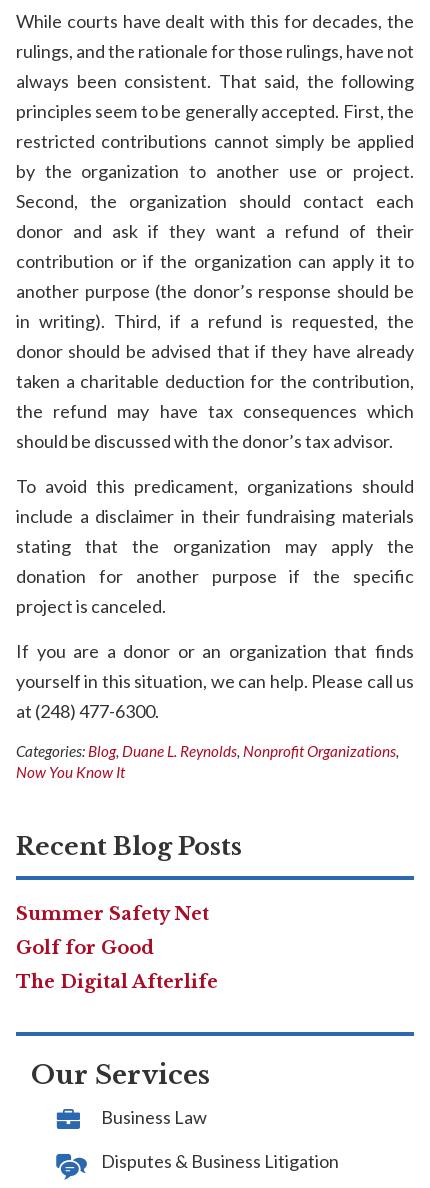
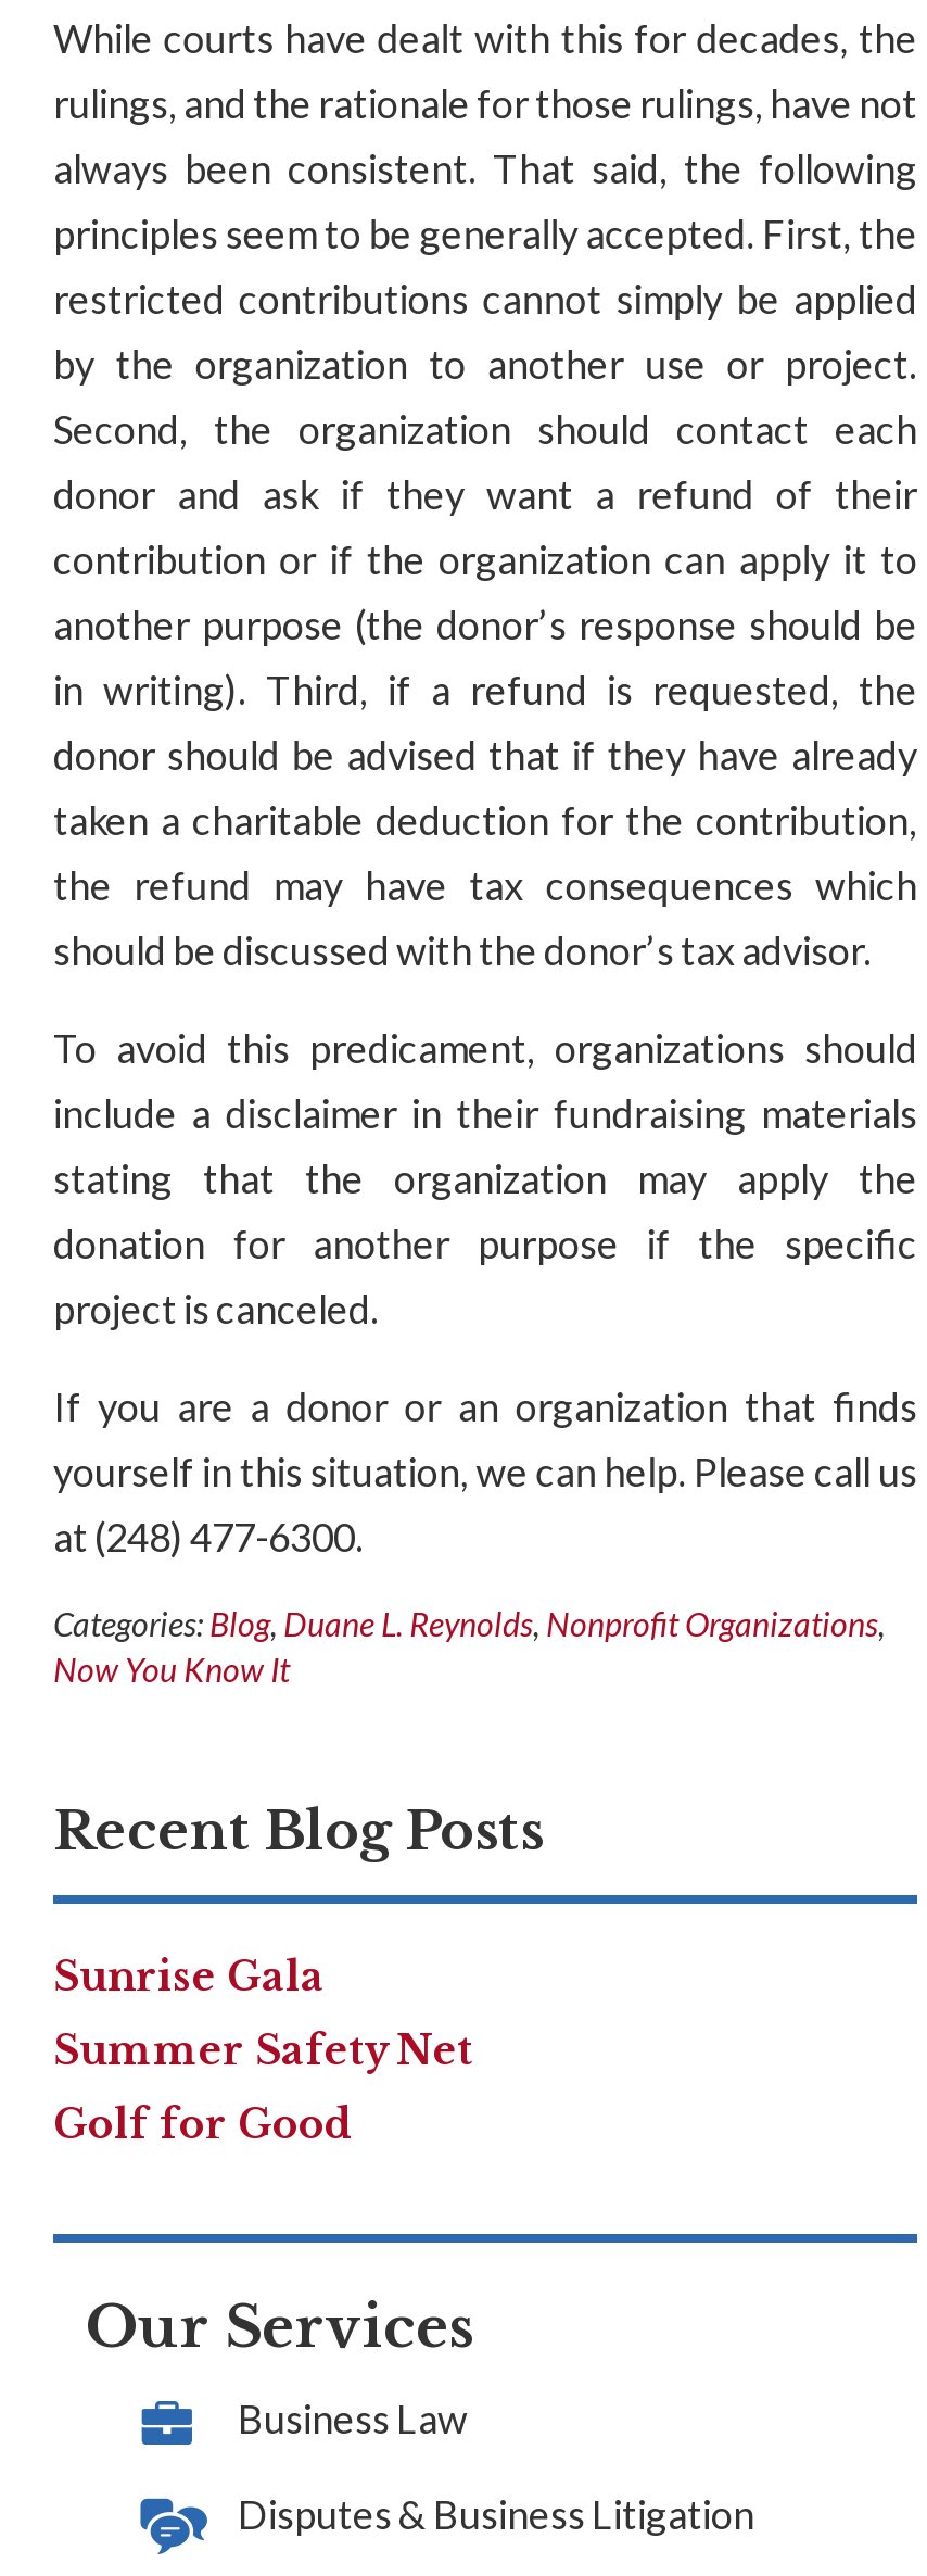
none -> [53,1954,325,2001] Sunrise Gala
moved [16,903,209,959] -> [53,2027,472,2149]: Summer Safety Net | Golf for Good
[16,971,218,993] The Digital Afterlife -> none

